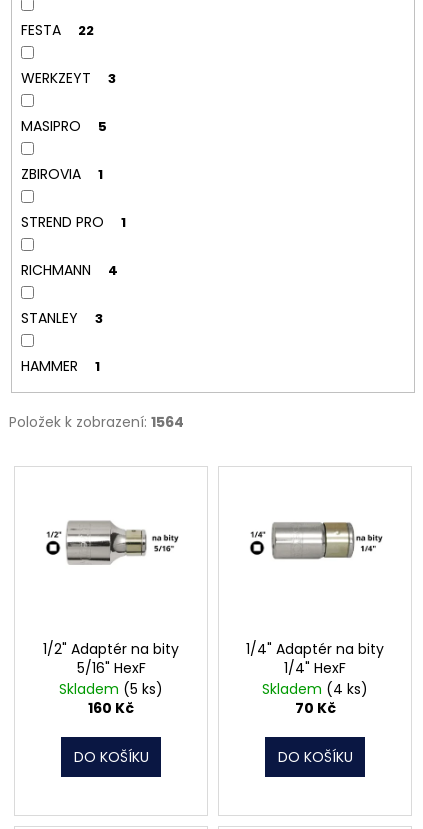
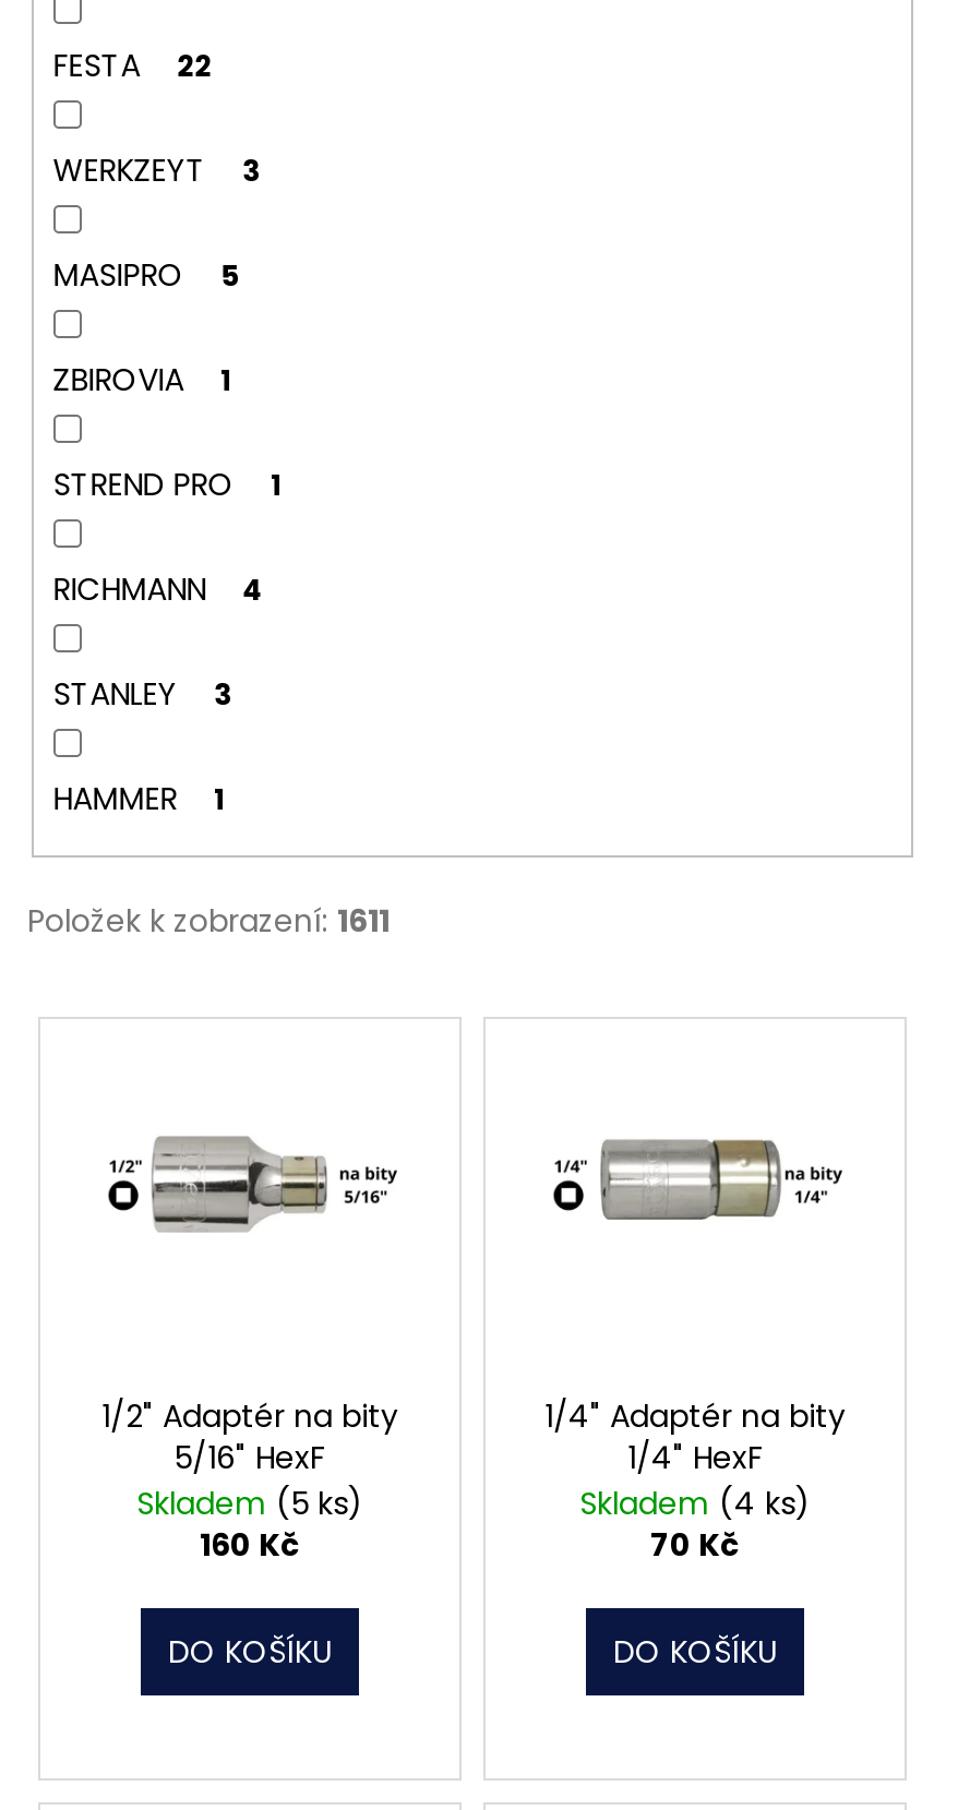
[9,411,184,431] Položek k zobrazení: 1564 -> [27,898,390,942] Položek k zobrazení: 1611

